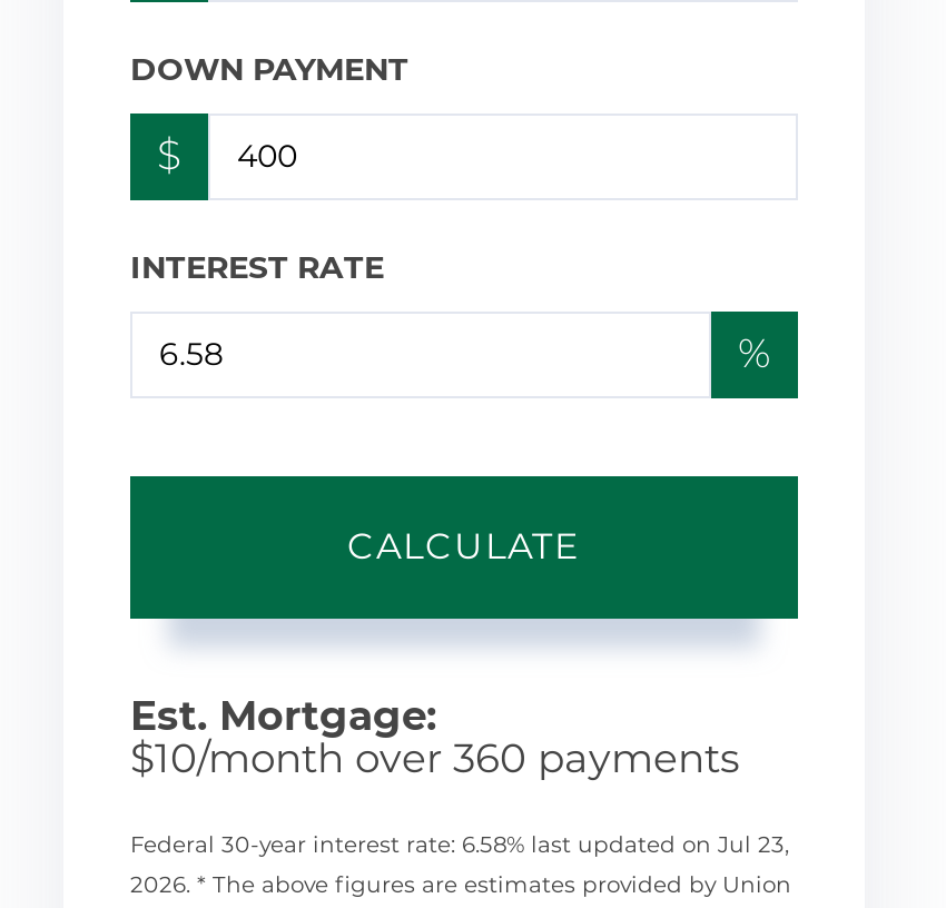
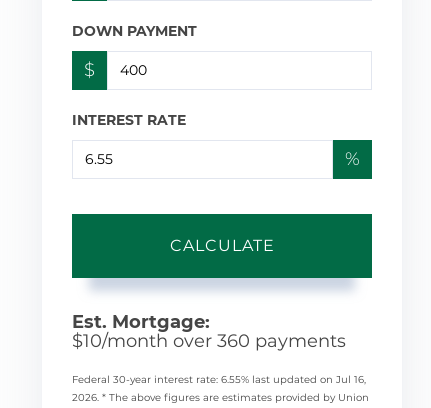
[130,830,789,859] Federal 30-year interest rate: 6.58% last updated on Jul 23, -> [72,373,366,386] Federal 30-year interest rate: 6.55% last updated on Jul 16,

